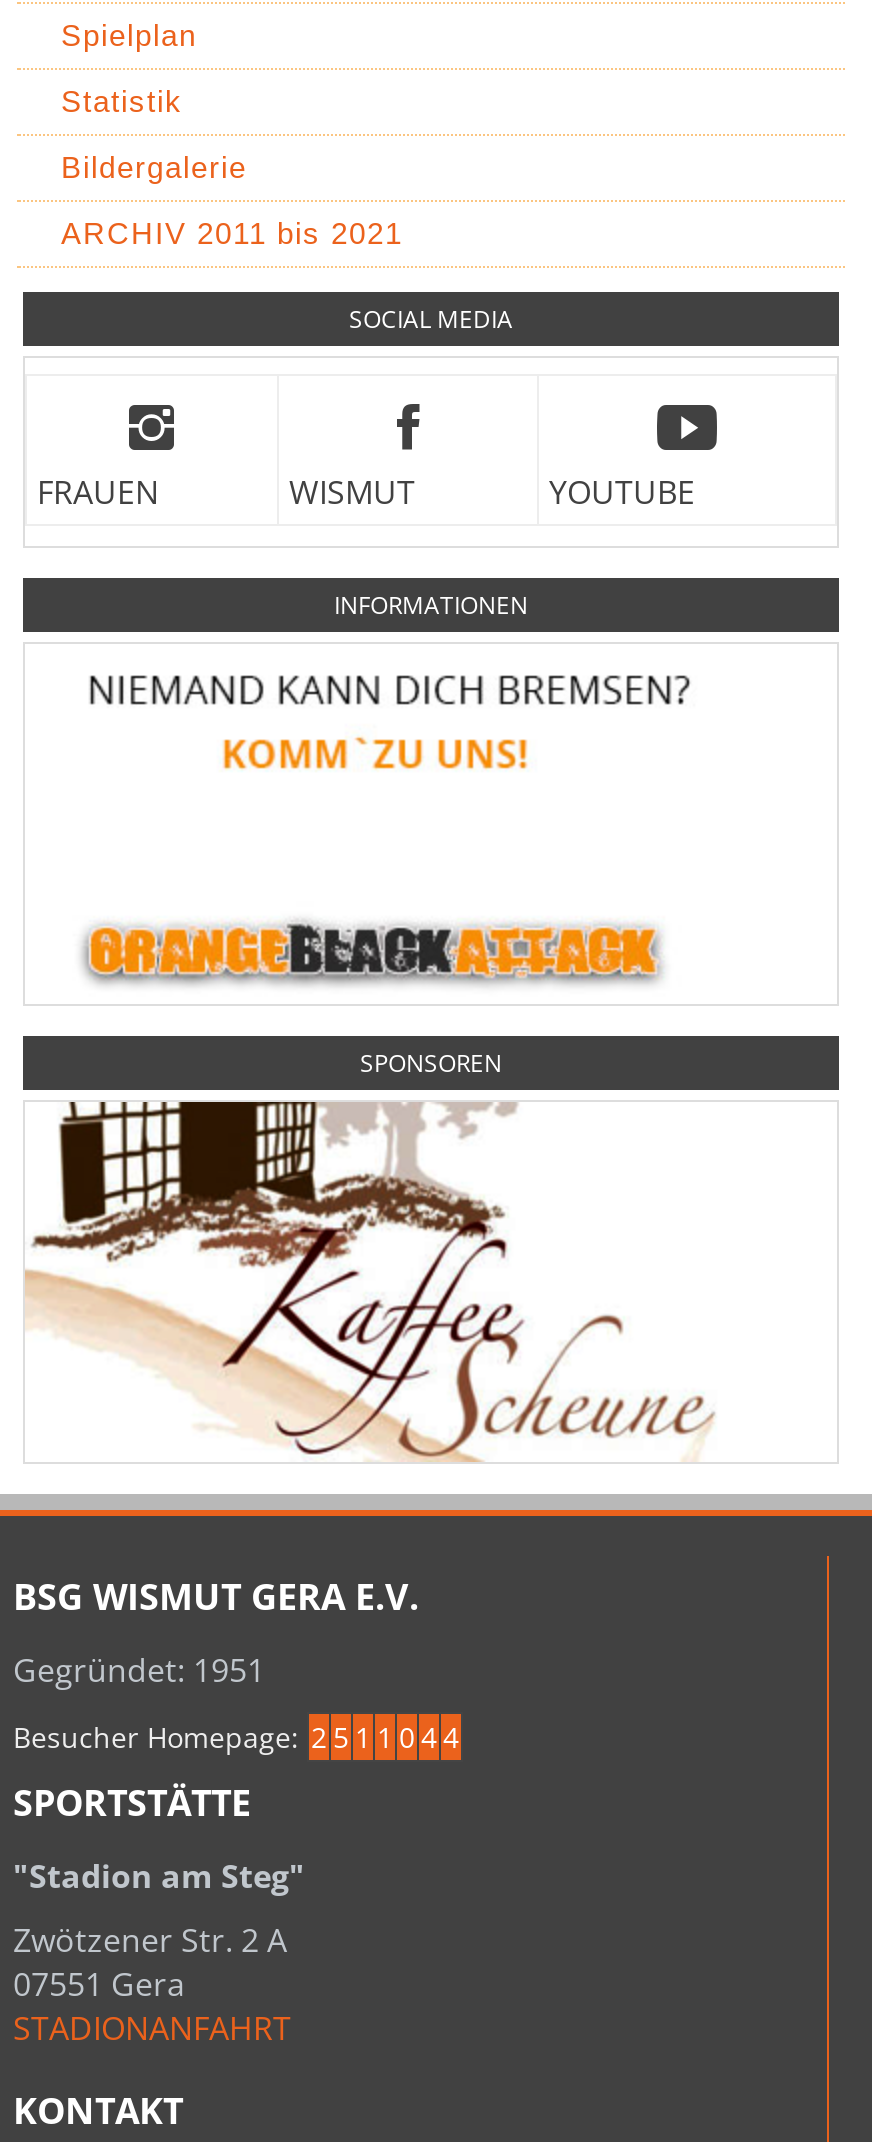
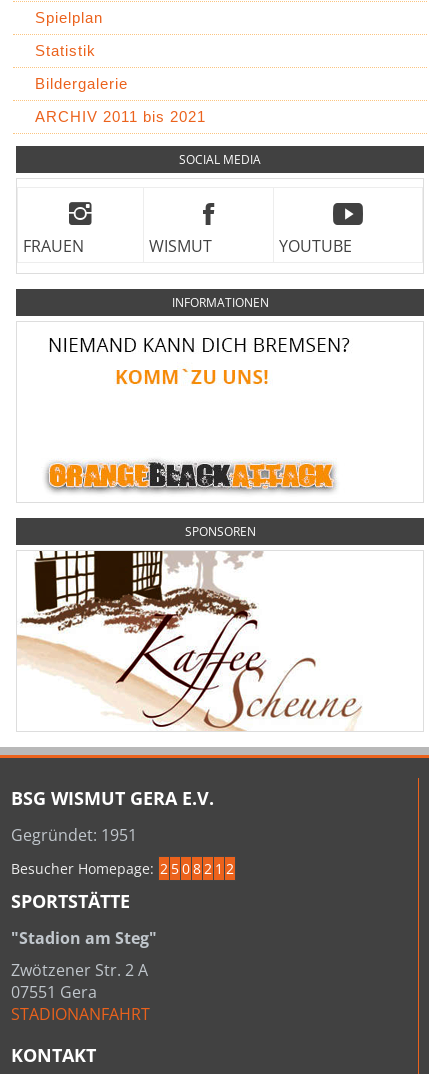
[13,1718,459,1756] Besucher Homepage: 2 5 1 1 0 4 4 -> [11,859,234,878] Besucher Homepage: 2 5 0 8 2 1 2

